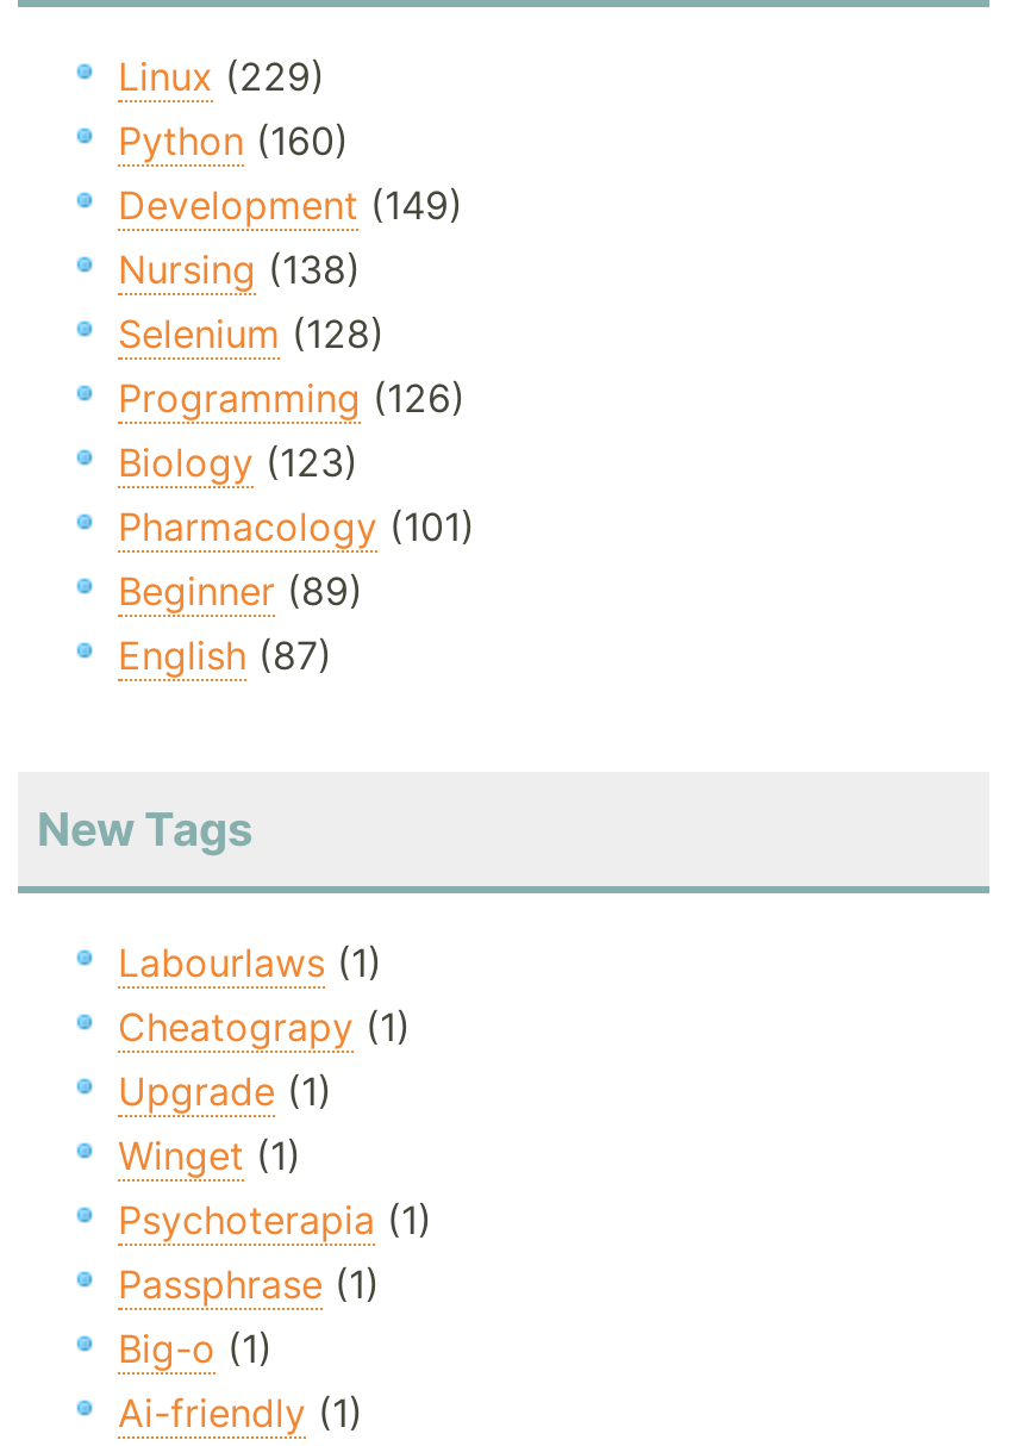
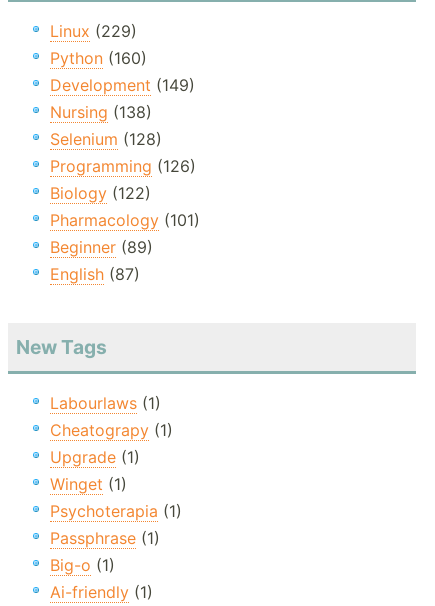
[118,439,358,486] Biology (123) -> [50,183,151,203] Biology (122)

